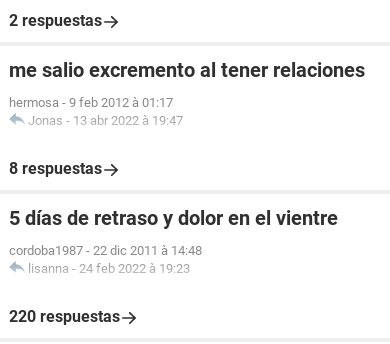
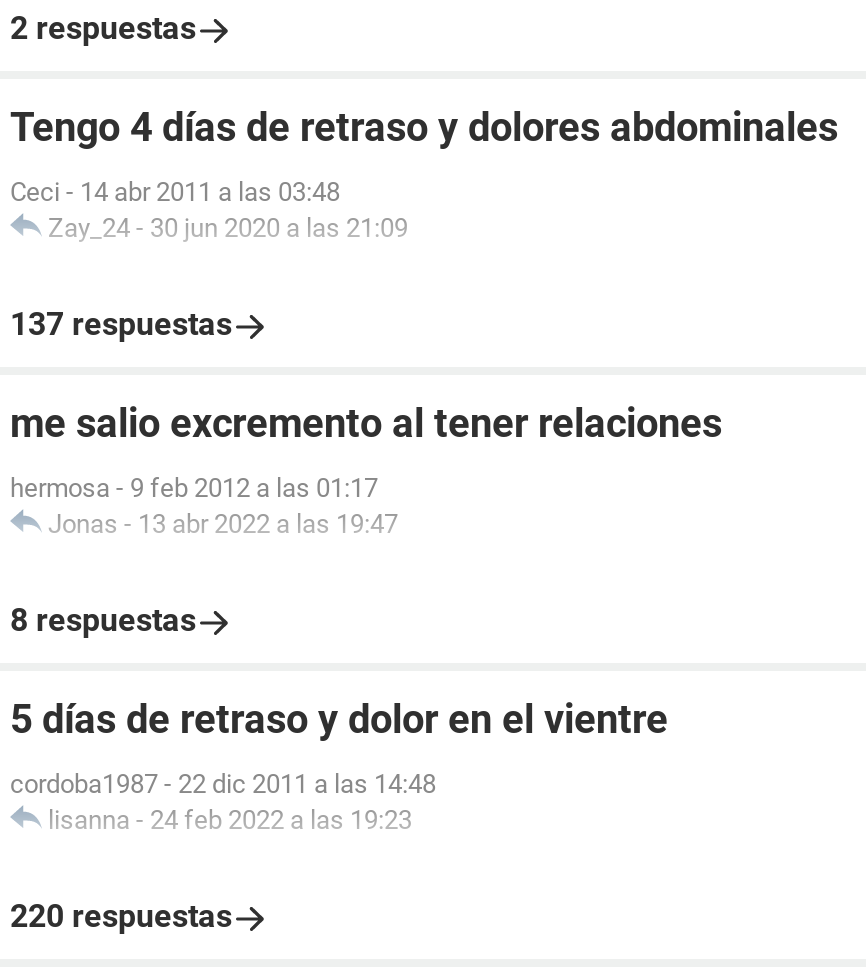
none -> [10,103,838,343] Tengo 4 días de retraso y dolores abdominales | Ceci - 14 abr 2011 a las 03:48 | Zay_24 - 30 jun 2020 a las 21:09 | 137 respuestas
[9,95,183,128] hermosa - 9 feb 2012 à 01:17 | Jonas - 13 abr 2022 à 19:47 -> [10,473,398,539] hermosa - 9 feb 2012 a las 01:17 | Jonas - 13 abr 2022 a las 19:47
[9,243,202,276] cordoba1987 - 22 dic 2011 à 14:48 | lisanna - 24 feb 2022 à 19:23 -> [10,769,436,835] cordoba1987 - 22 dic 2011 a las 14:48 | lisanna - 24 feb 2022 a las 19:23

